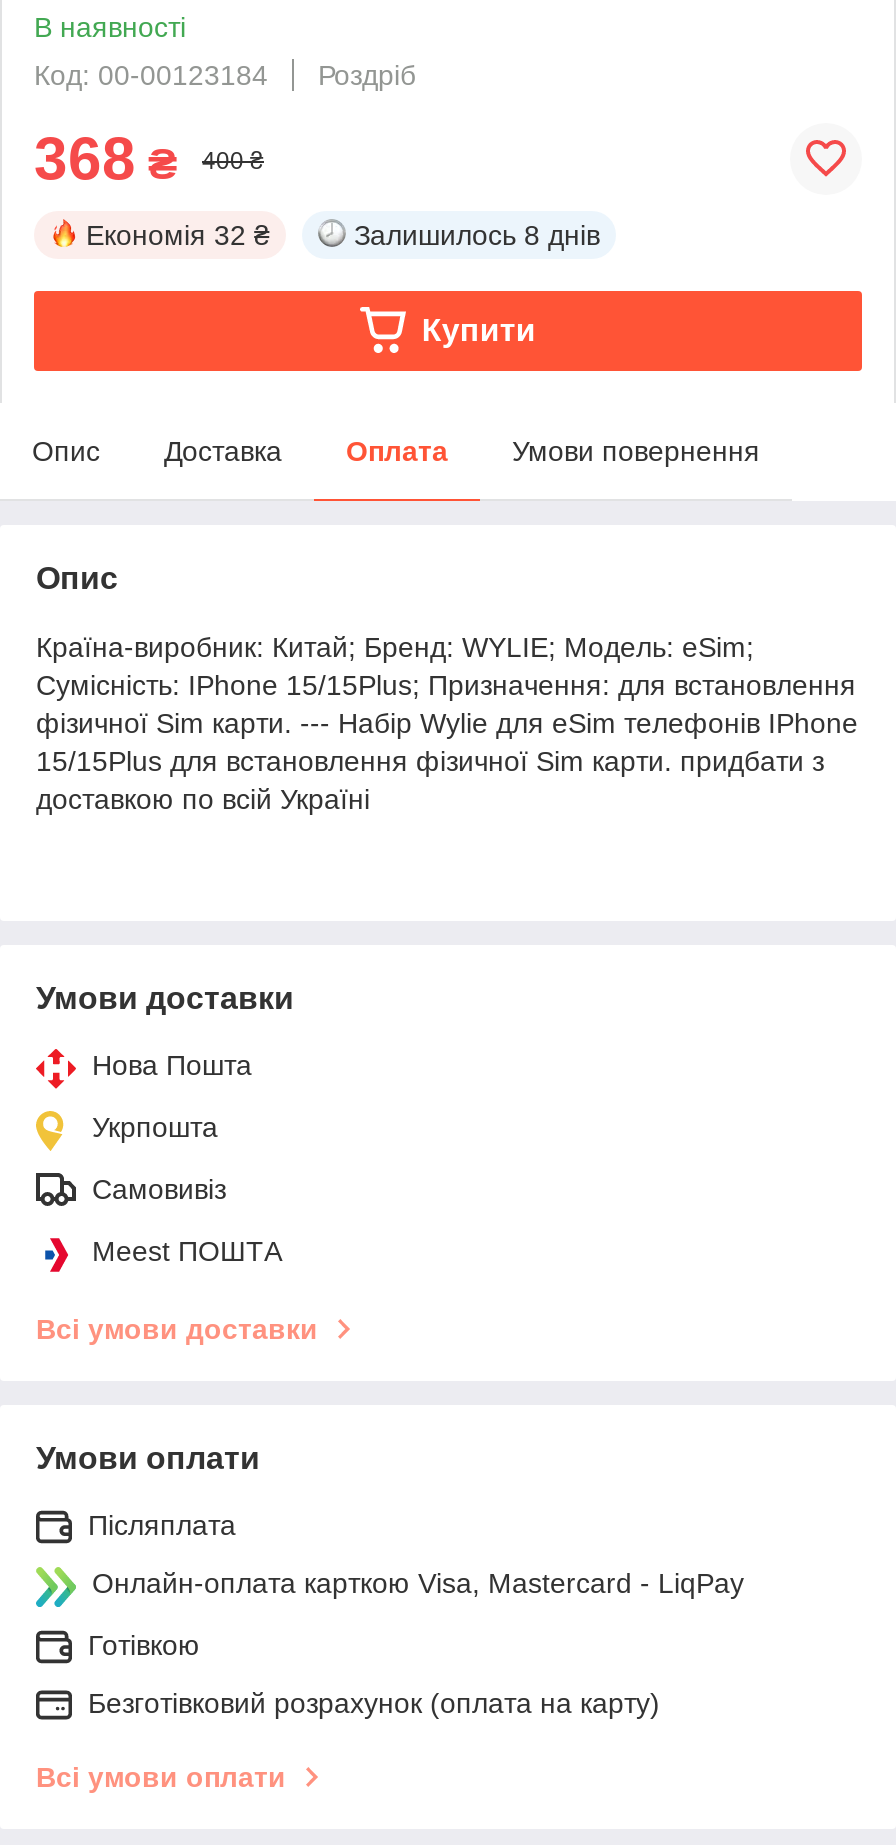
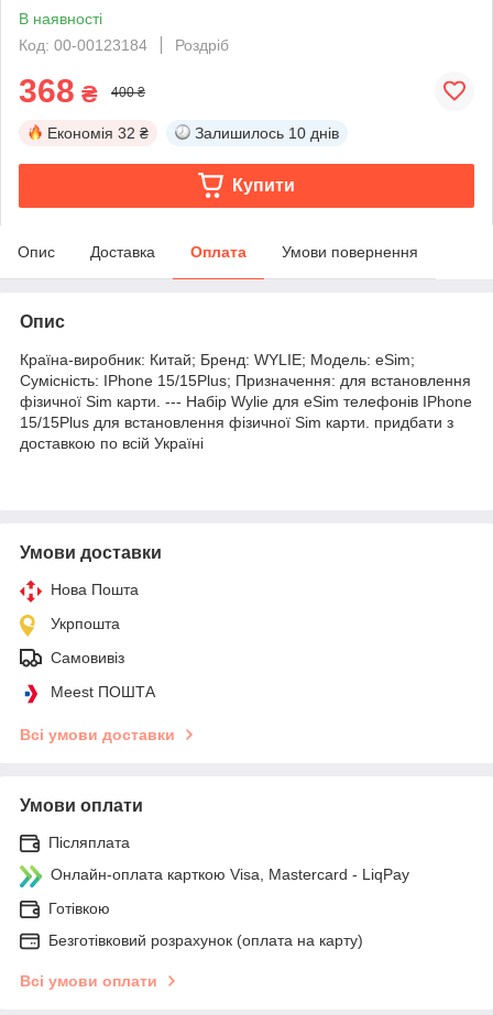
[354,219,600,251] Залишилось 8 днів -> [195,124,339,142] Залишилось 10 днів

